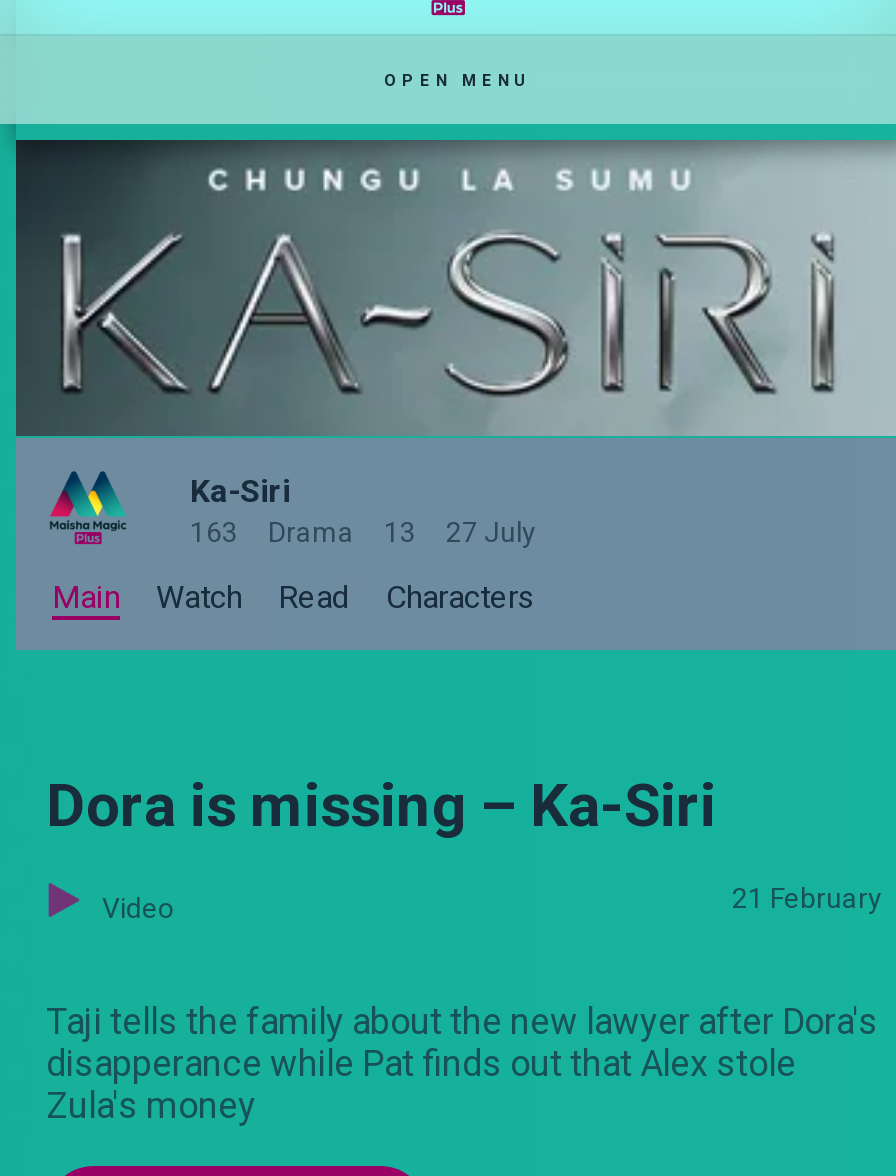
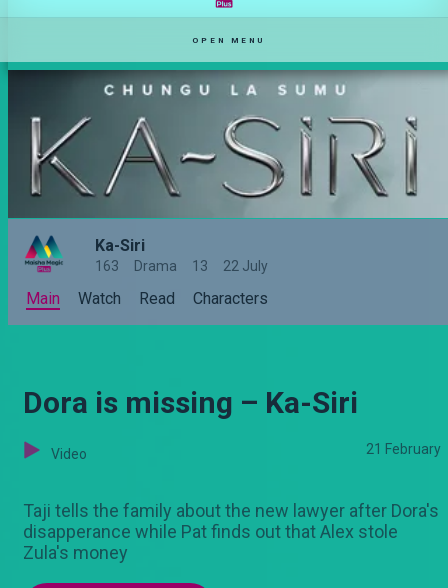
[190,516,536,548] 163 Drama 13 27 July -> [95,258,268,274] 163 Drama 13 22 July

